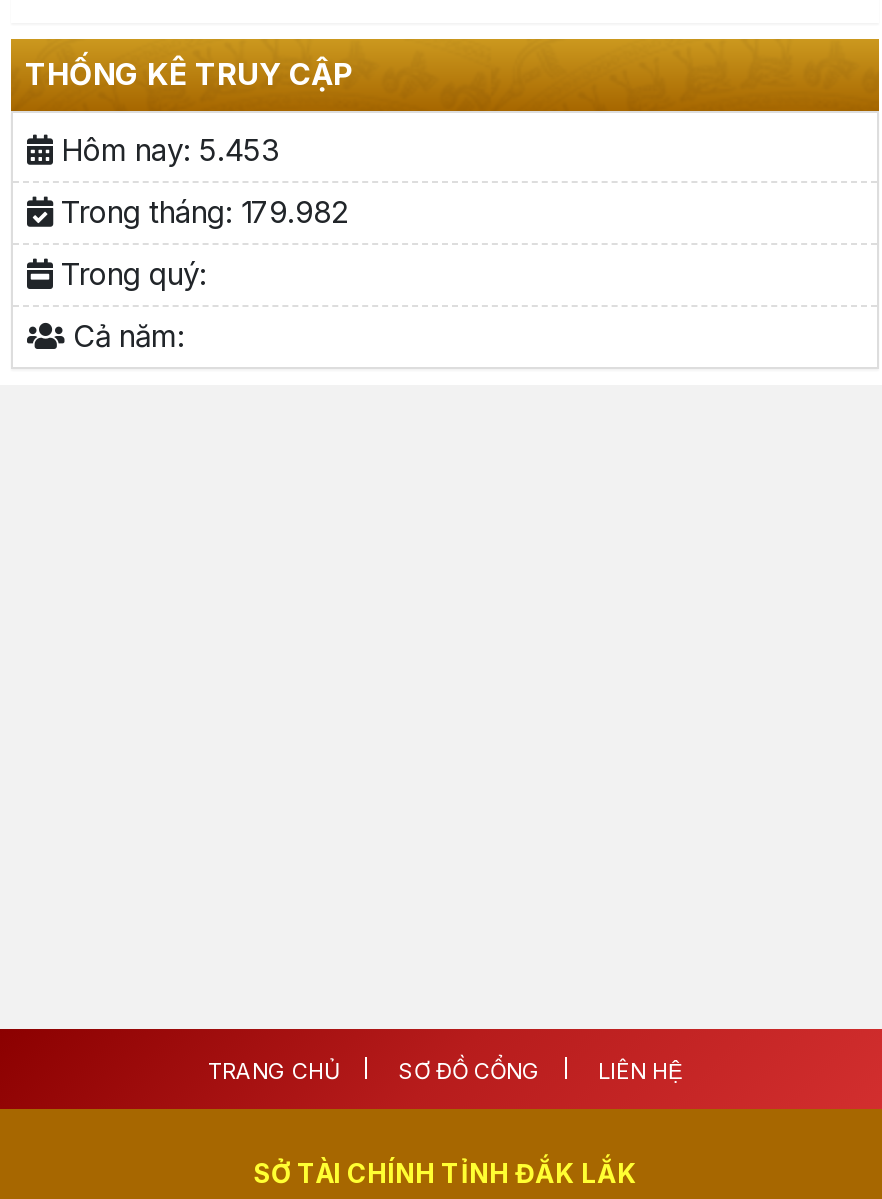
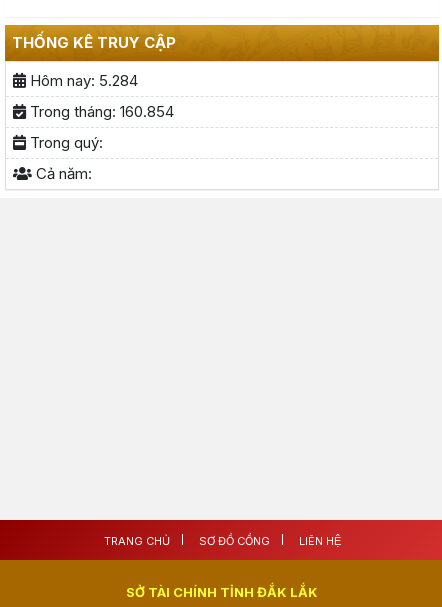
[53,132,279,170] Hôm nay: 5.453 -> [26,71,138,90] Hôm nay: 5.284
[53,194,347,232] Trong tháng: 179.982 -> [26,102,174,121] Trong tháng: 160.854

